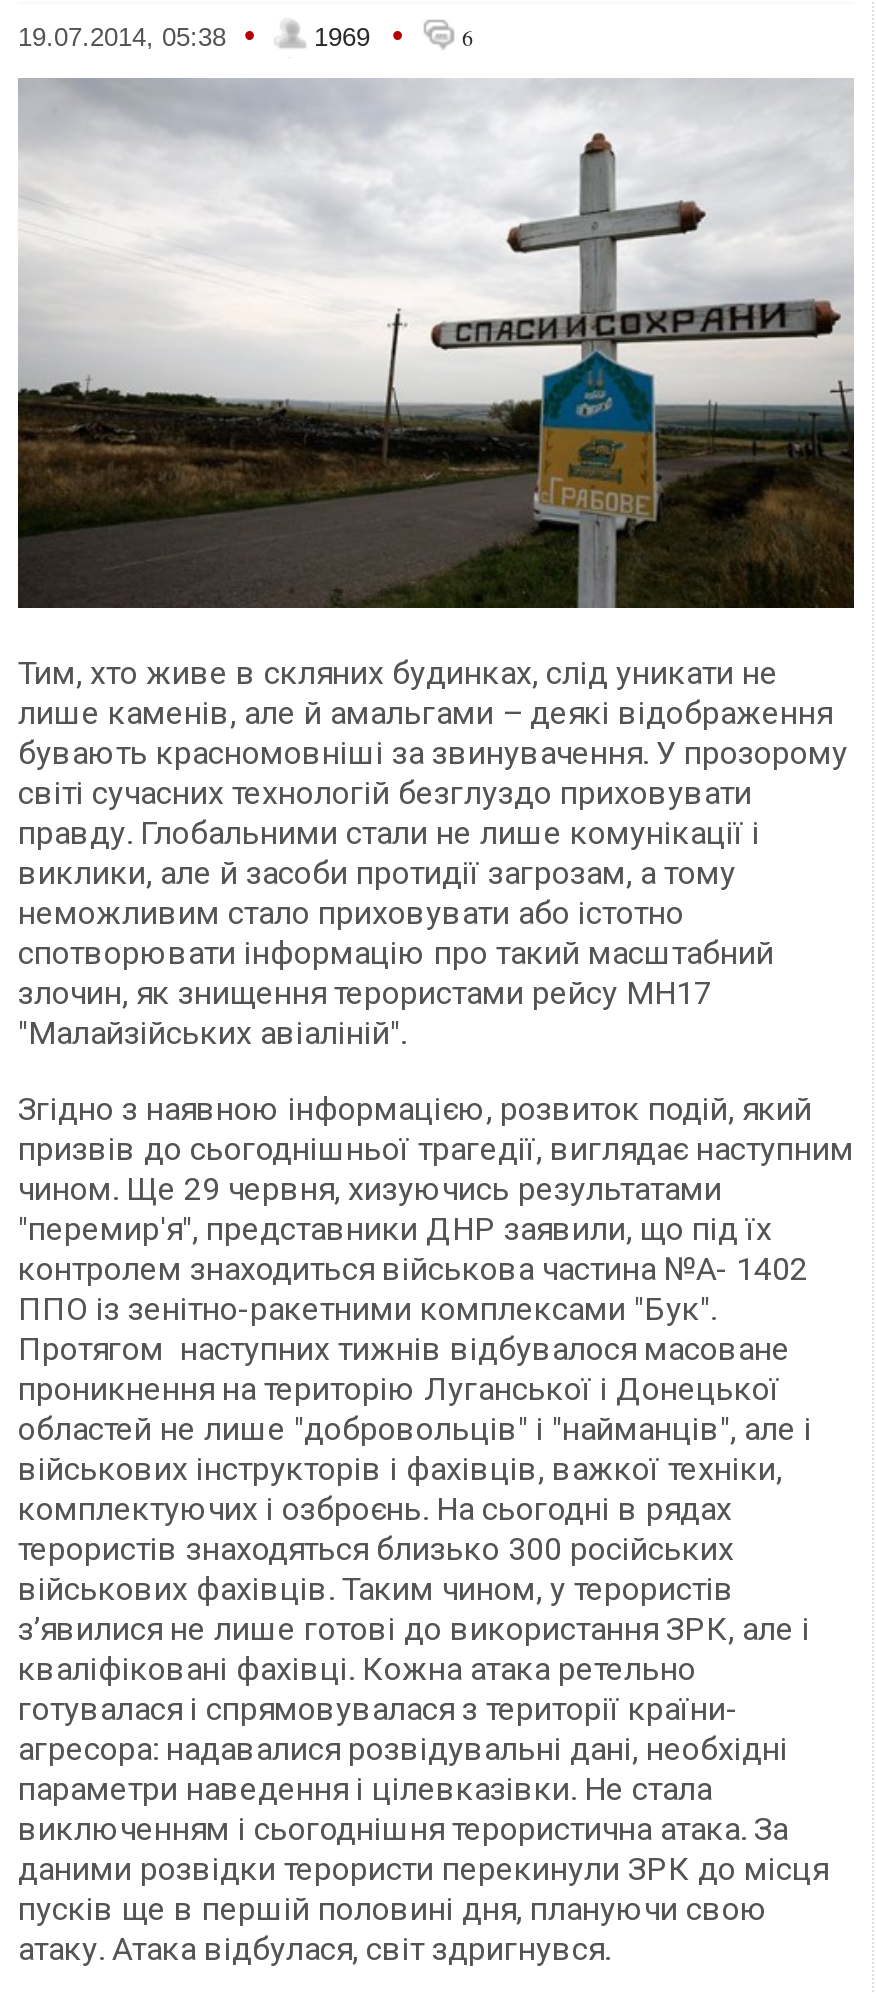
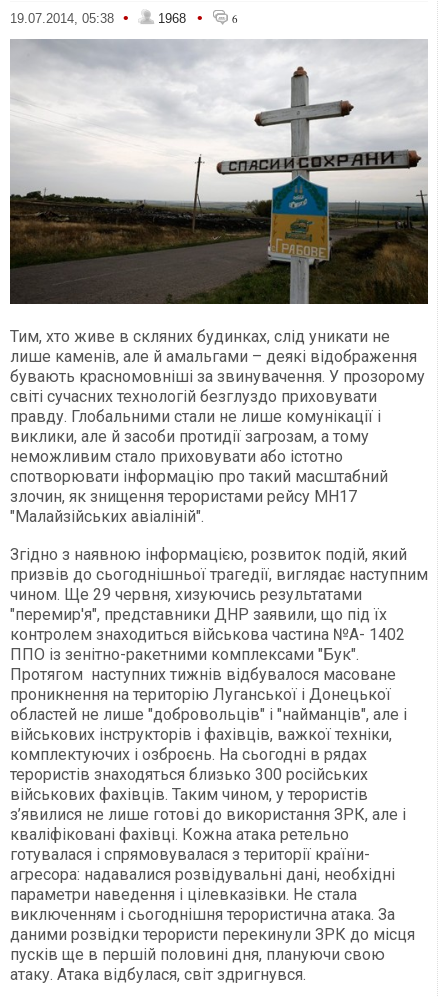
[314,22,370,52] 1969 -> [158,11,186,26] 1968

